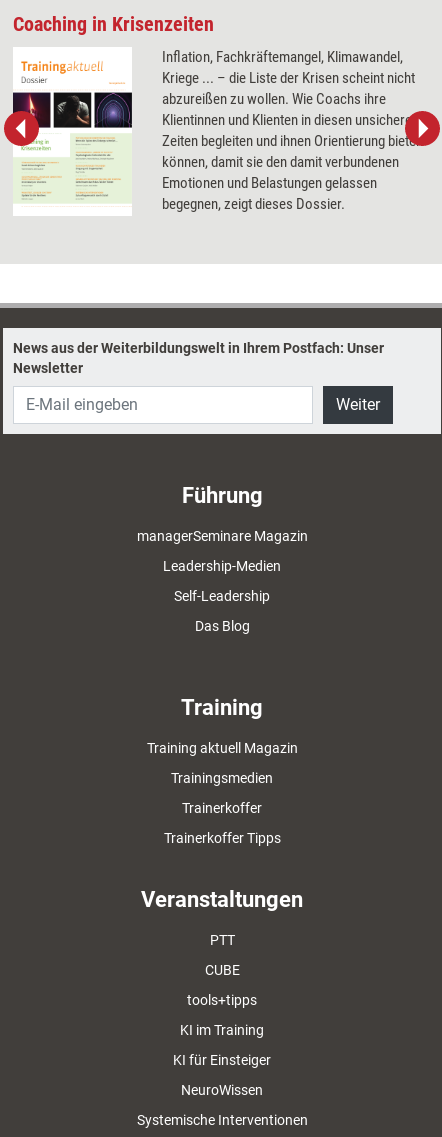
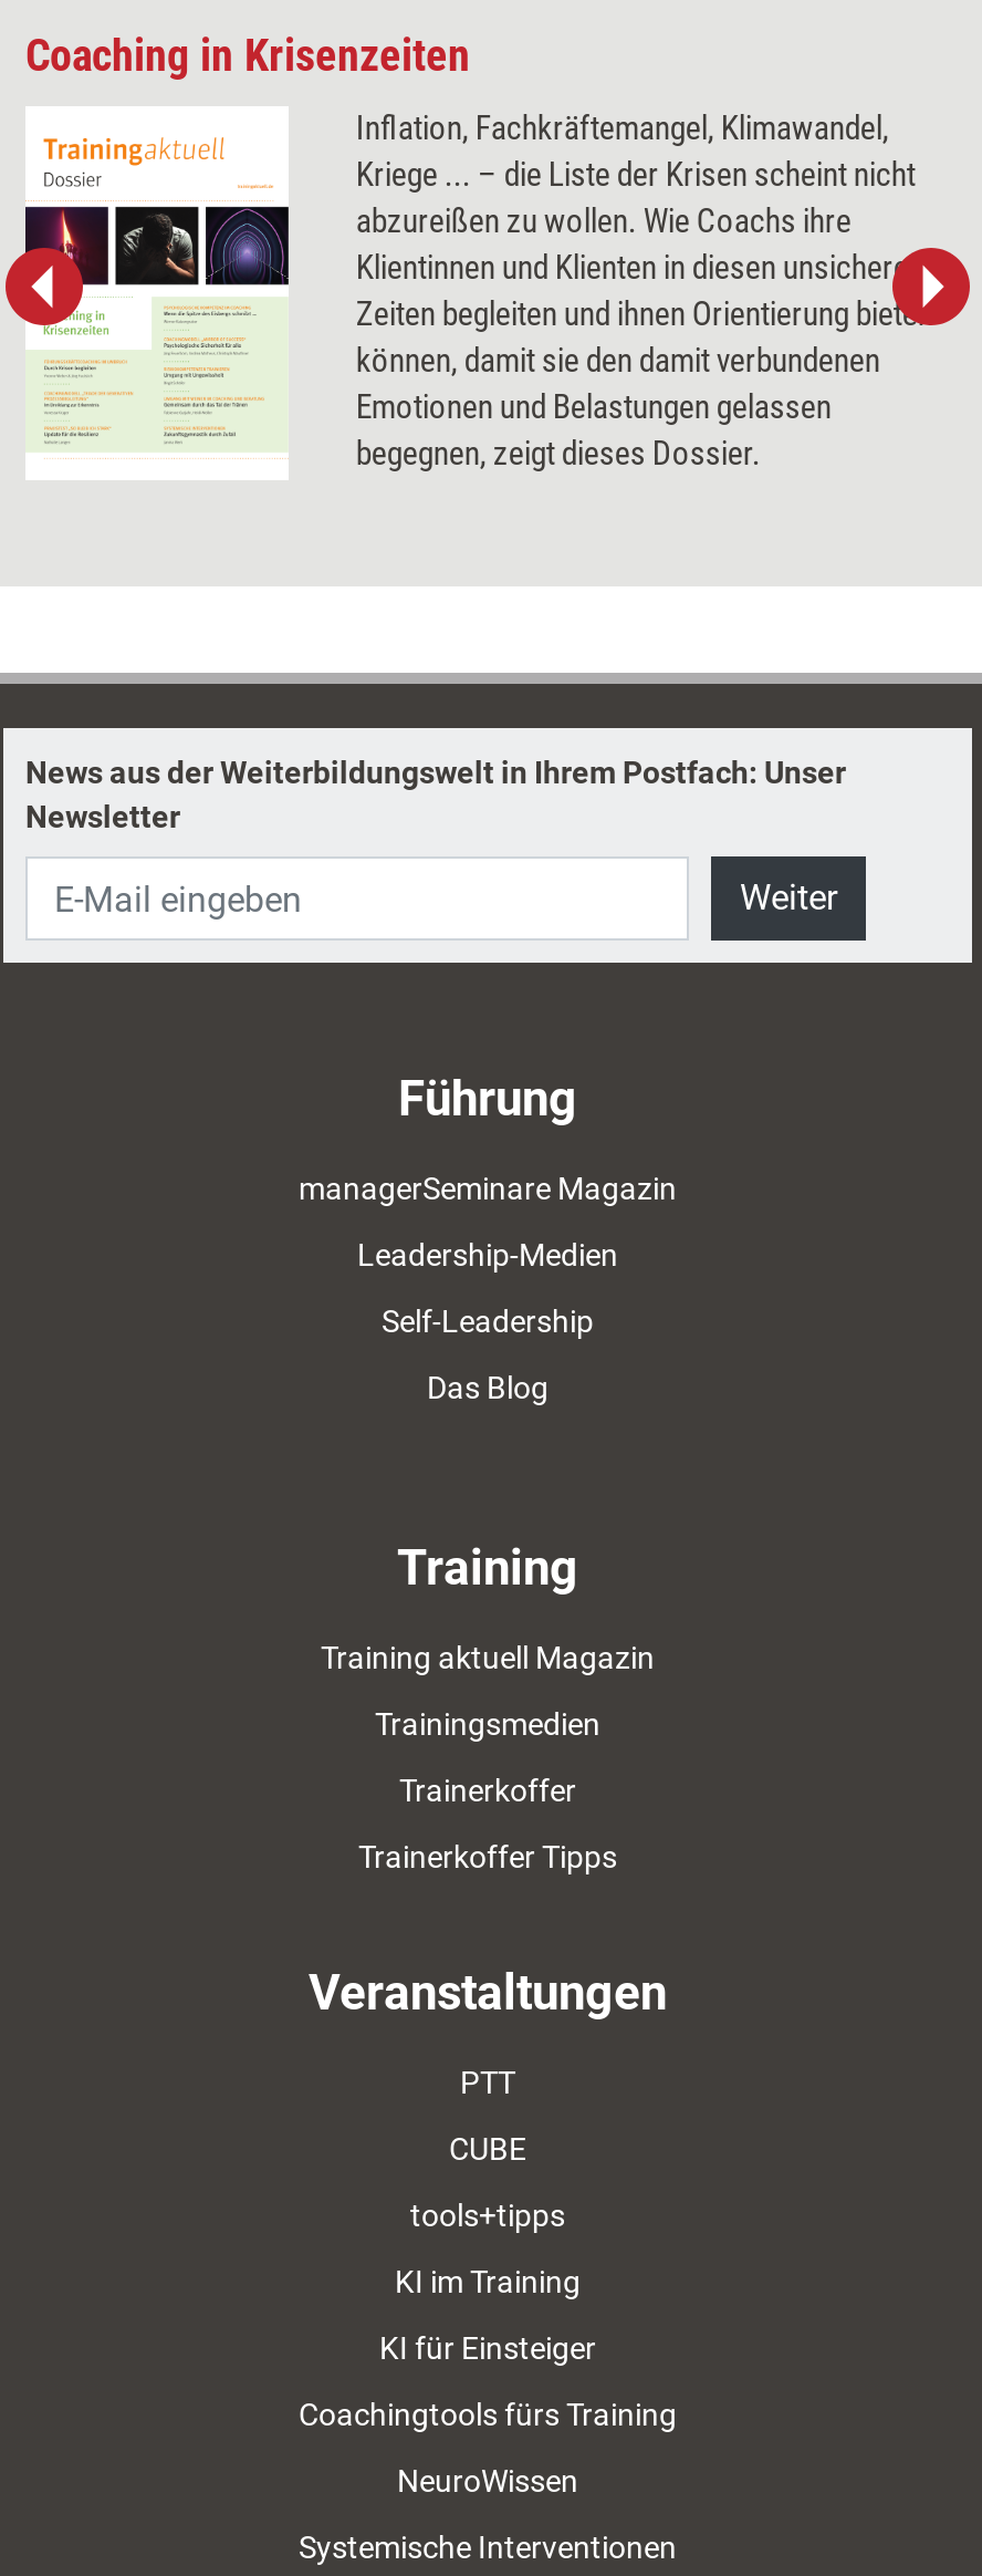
none -> [299,2397,677,2432] Coachingtools fürs Training

